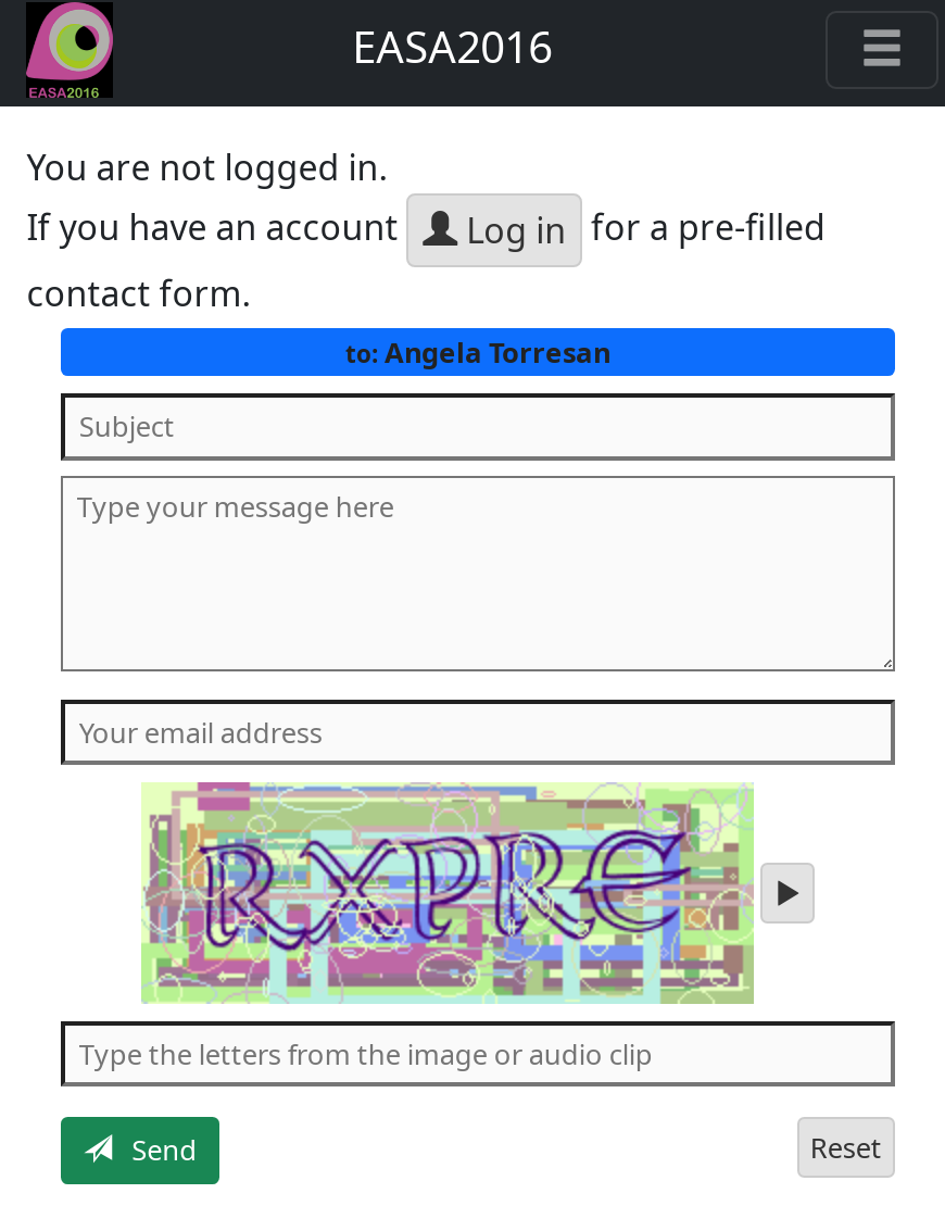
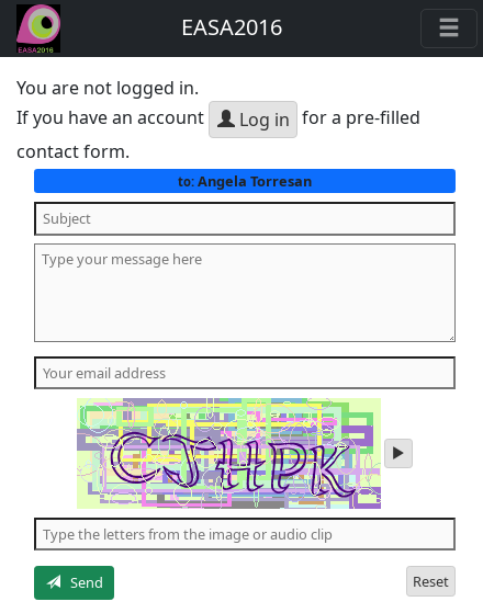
[141,780,756,1006] [image] -> [76,397,384,510] [image]

